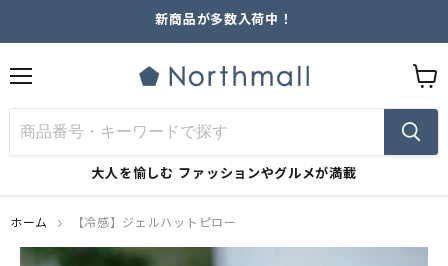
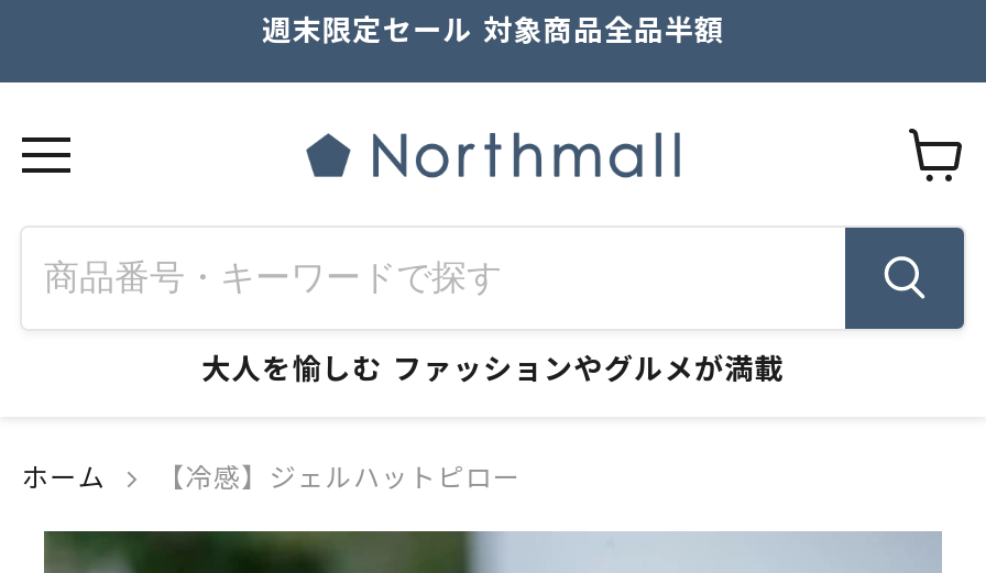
[155,11,292,29] 新商品が多数入荷中！ -> [262,12,724,52] 週末限定セール 対象商品全品半額

